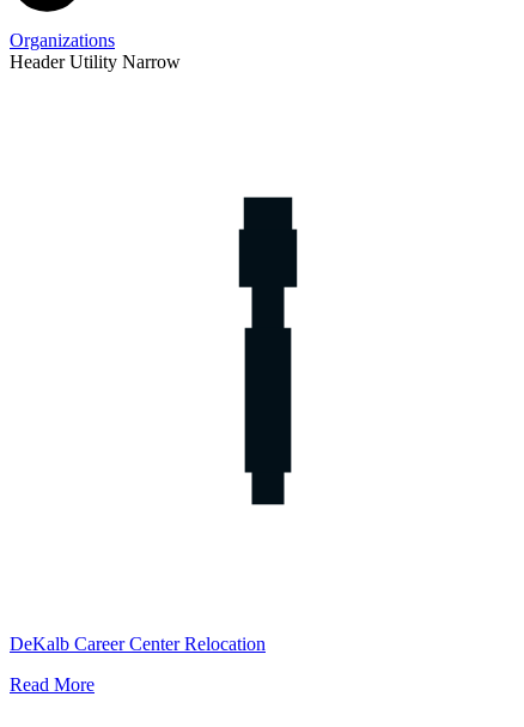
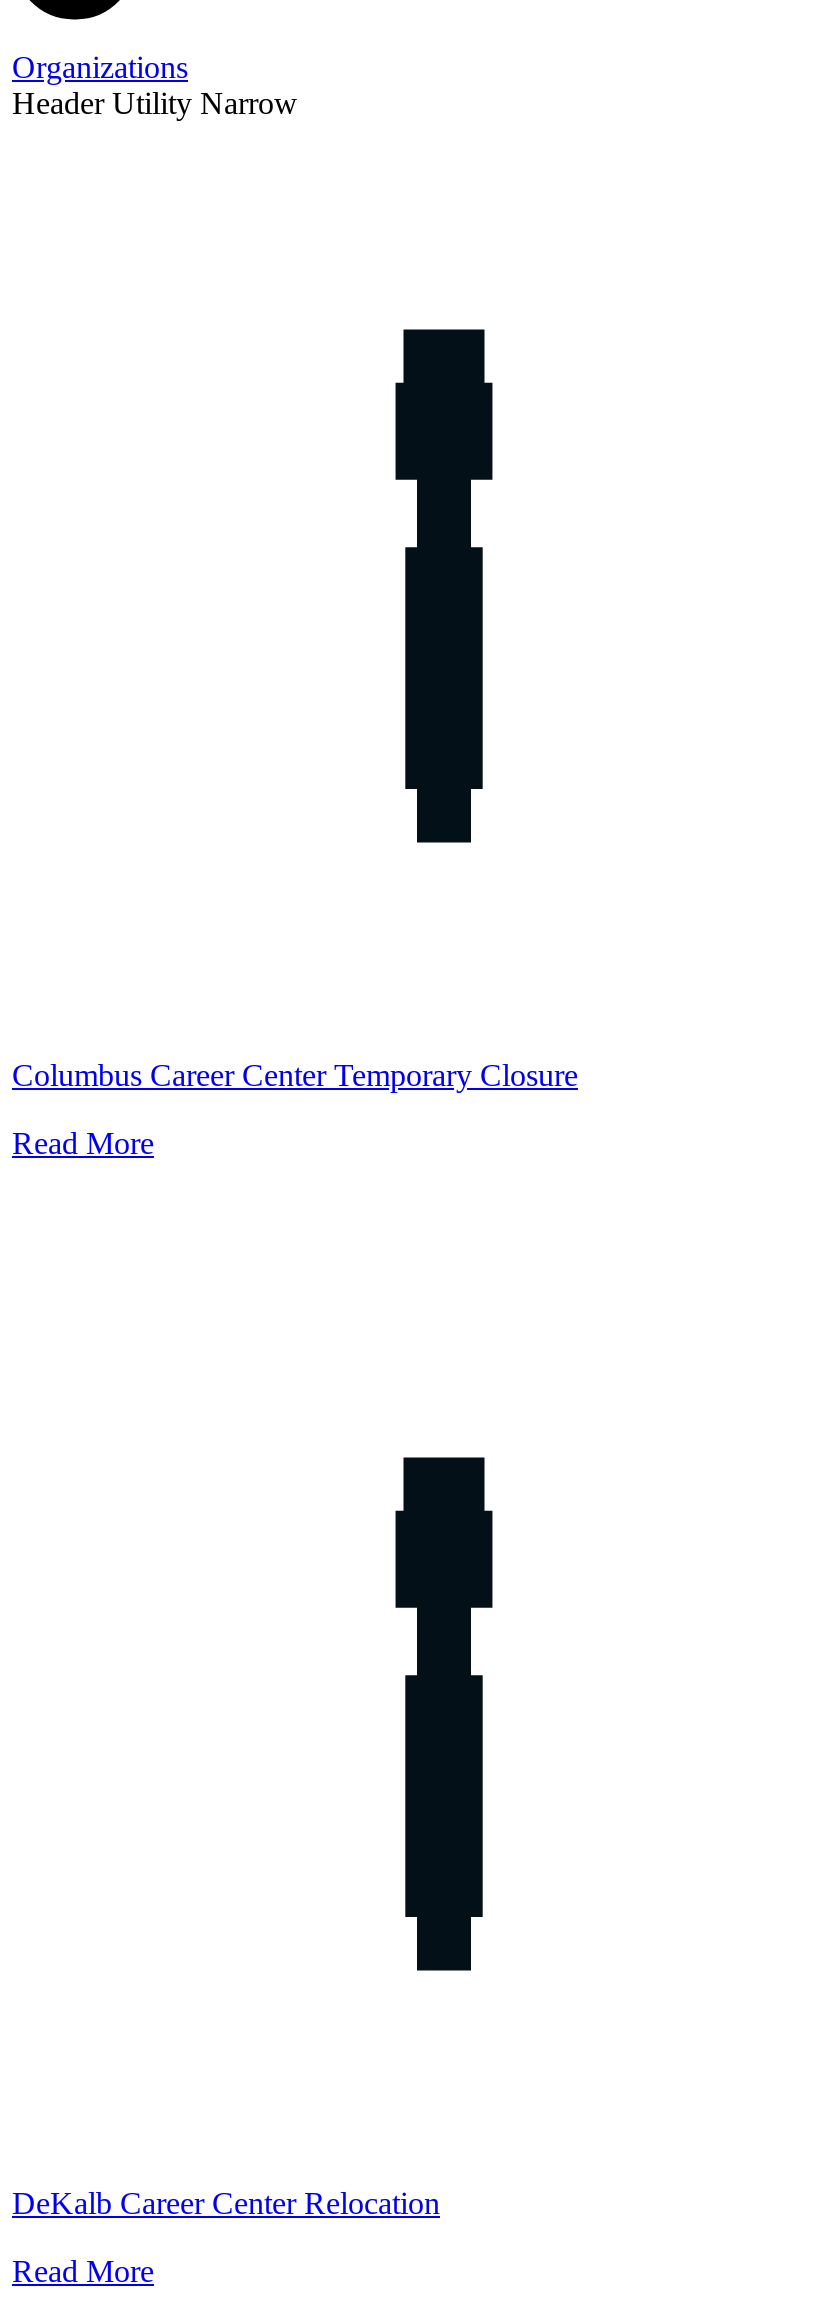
none -> [12,1057,578,1159] Columbus Career Center Temporary Closure | Read More

